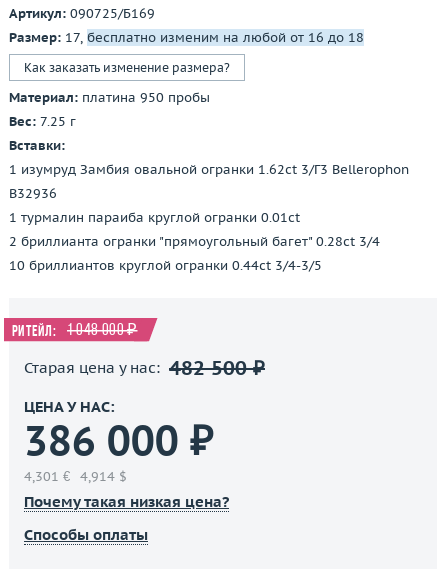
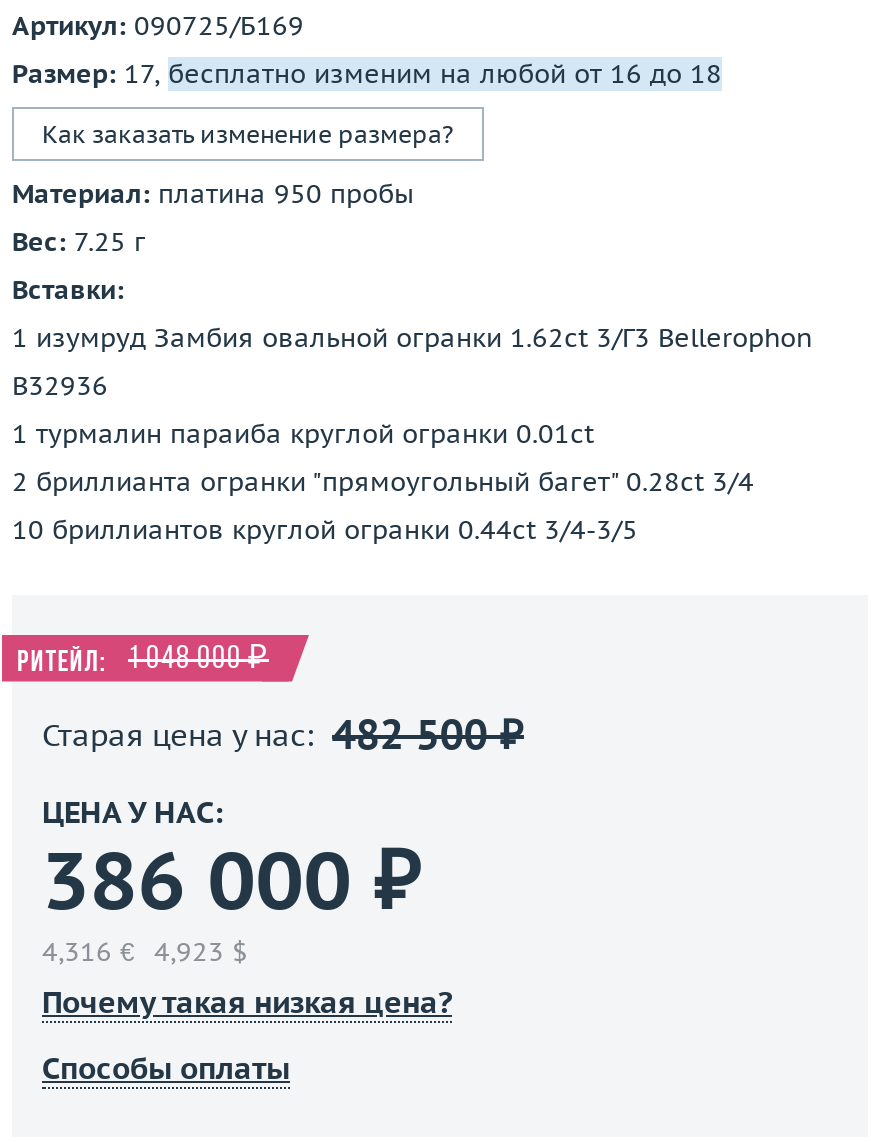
[24,468,127,485] 4,301 € 4,914 $ -> [42,935,248,969] 4,316 € 4,923 $

